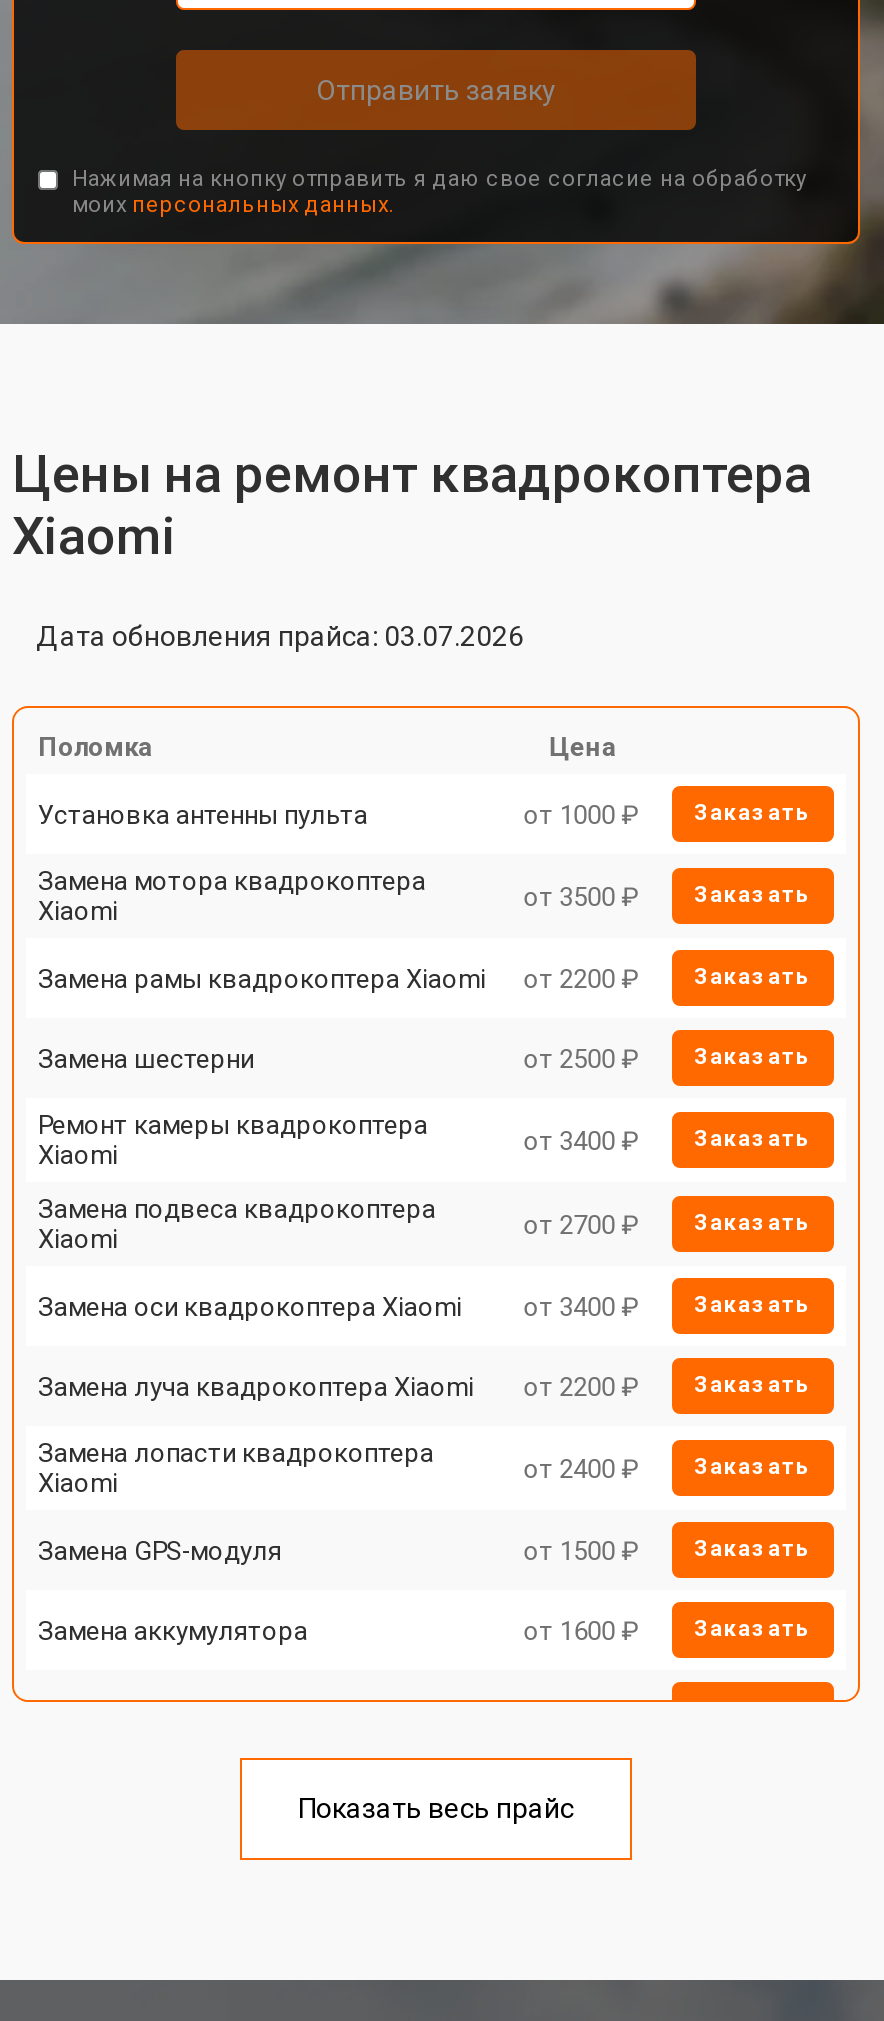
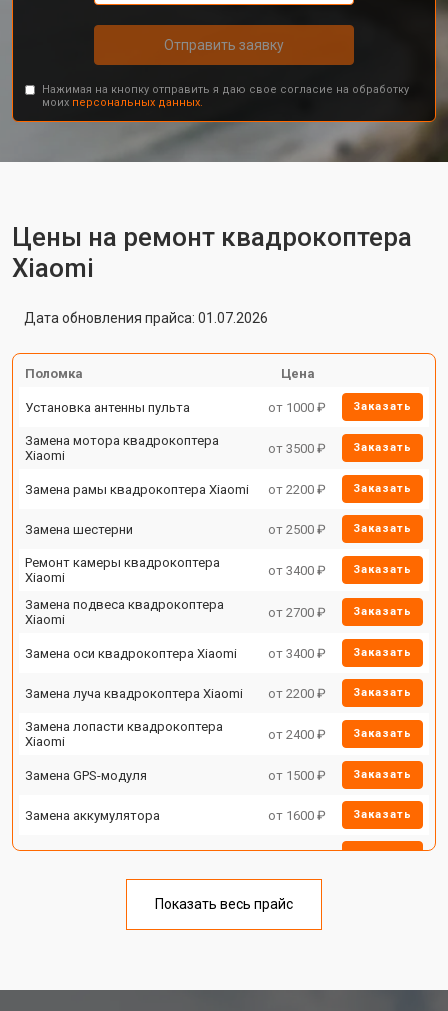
[36,620,524,652] Дата обновления прайса: 03.07.2026 -> [24,310,268,326] Дата обновления прайса: 01.07.2026

